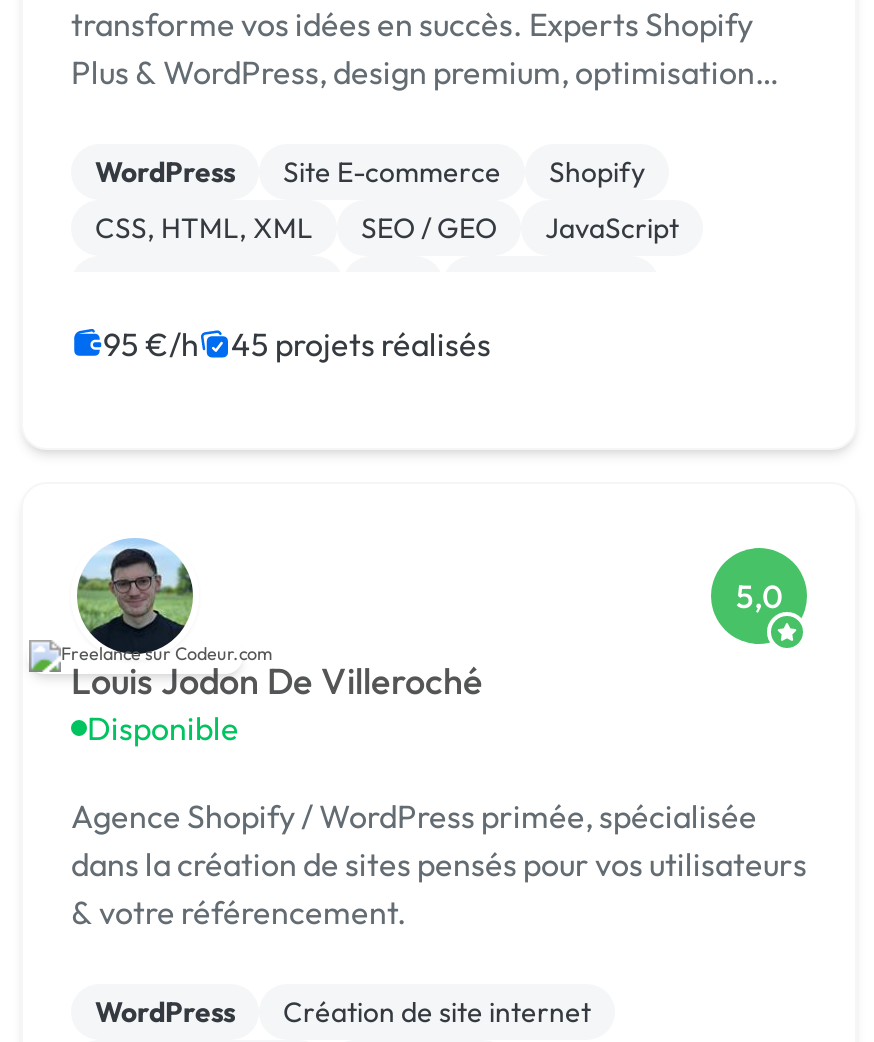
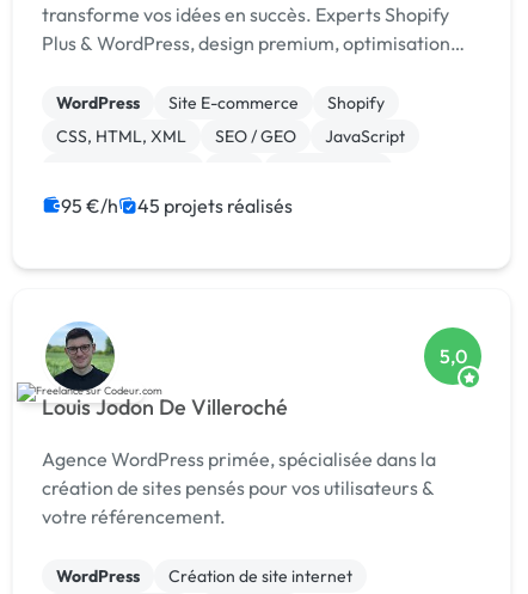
[87,708,239,748] Disponible -> none
[71,796,807,932] Agence Shopify / WordPress primée, spécialisée | dans la création de sites pensés pour vos utilisateurs | & votre référencement. -> [42,447,436,529] Agence WordPress primée, spécialisée dans la | création de sites pensés pour vos utilisateurs & | votre référencement.

